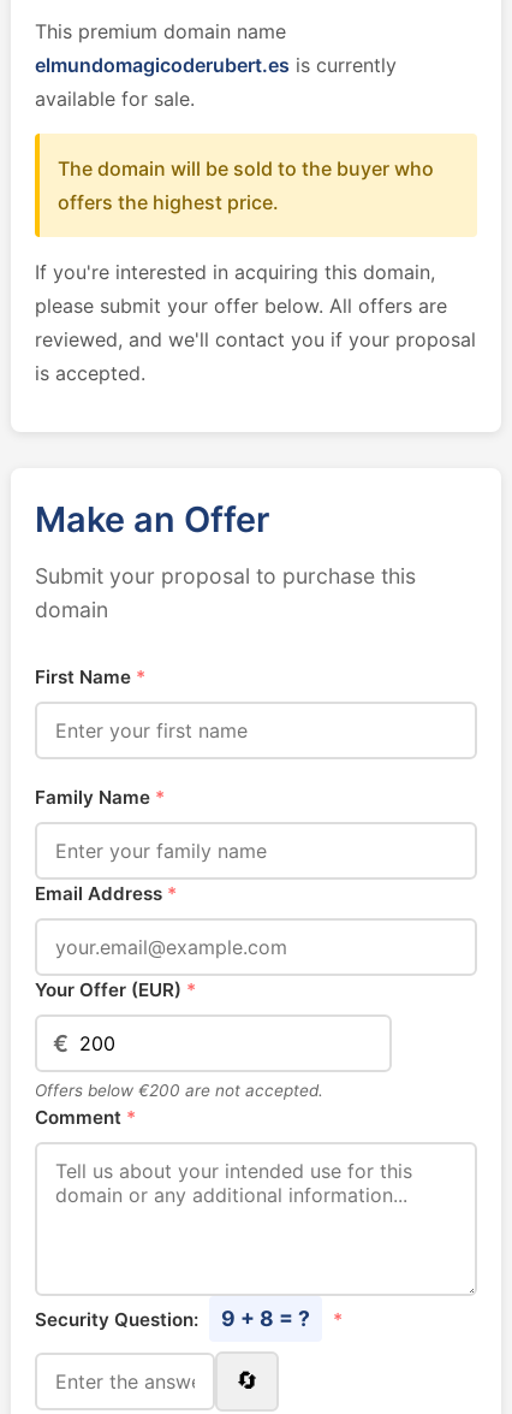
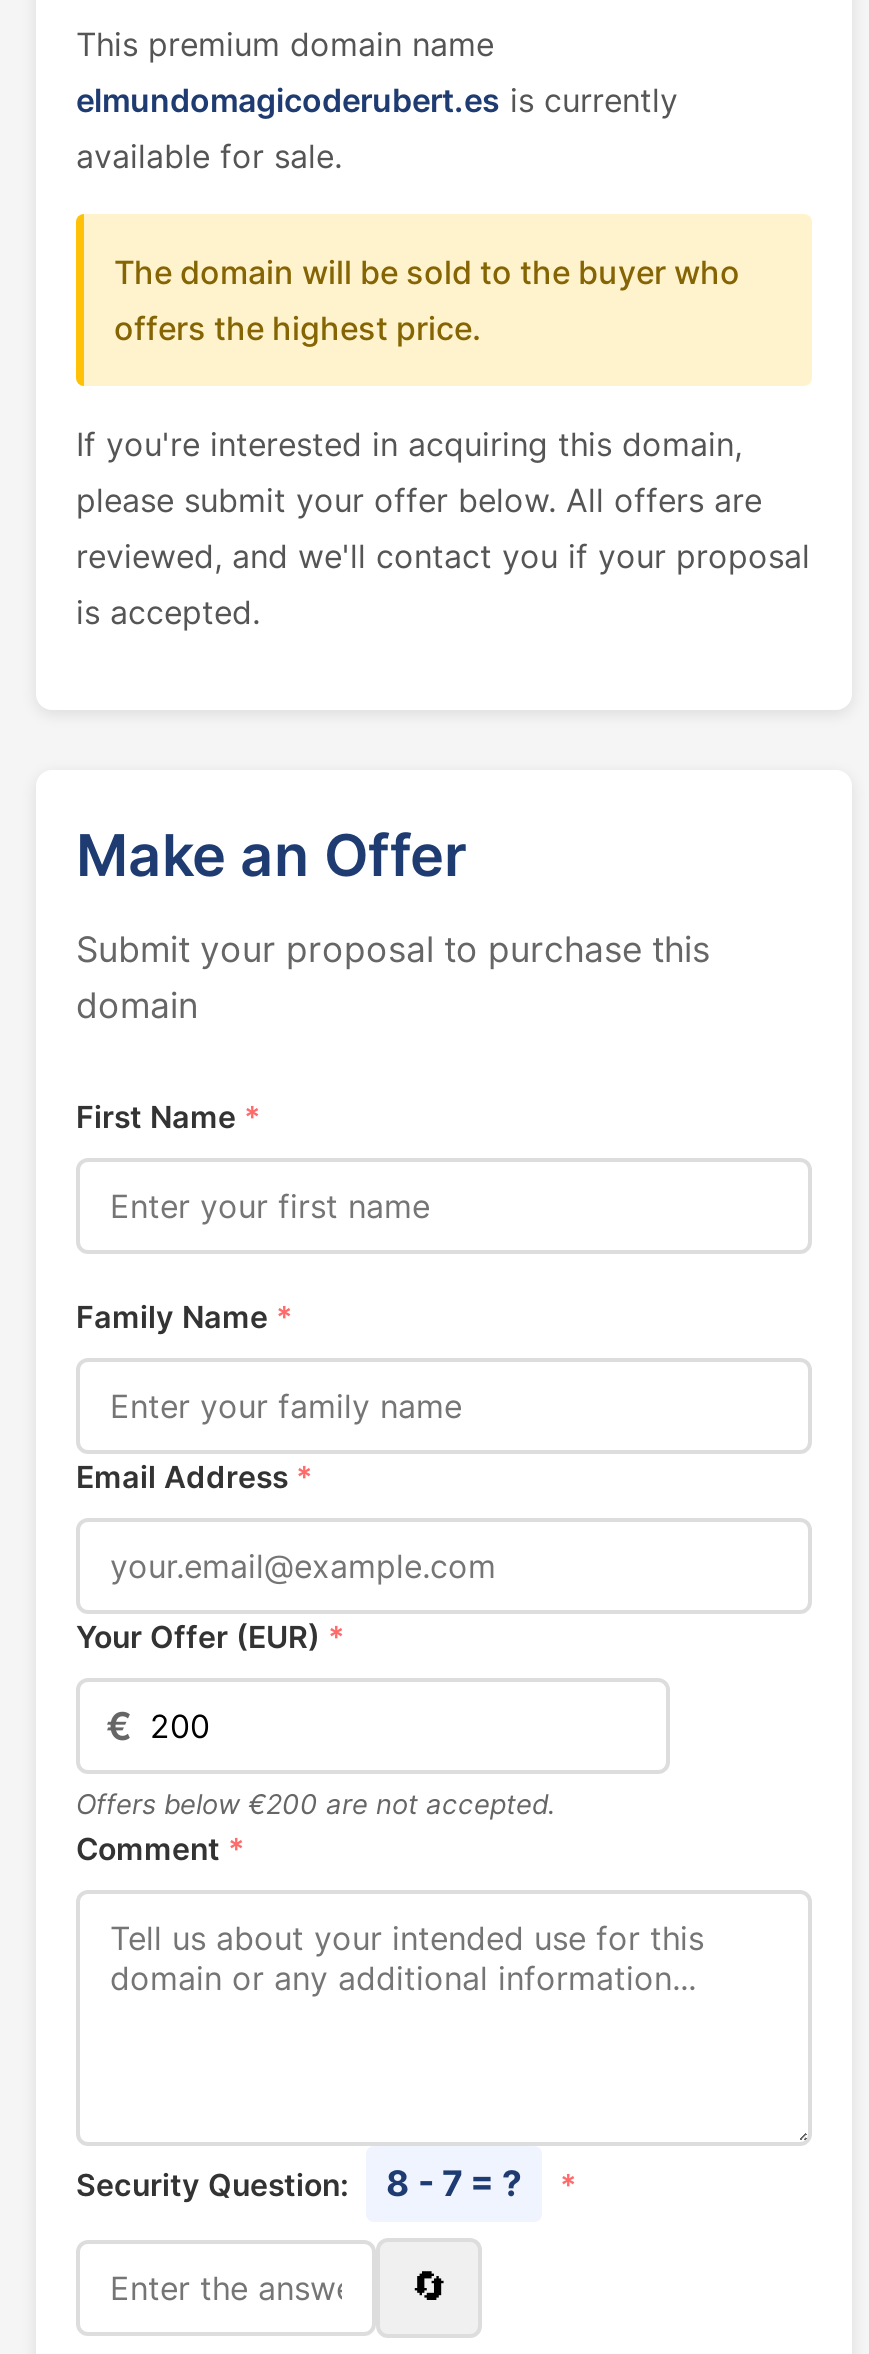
[221,1306,310,1331] 9 + 8 = ? -> [386,2162,522,2204] 8 - 7 = ?

